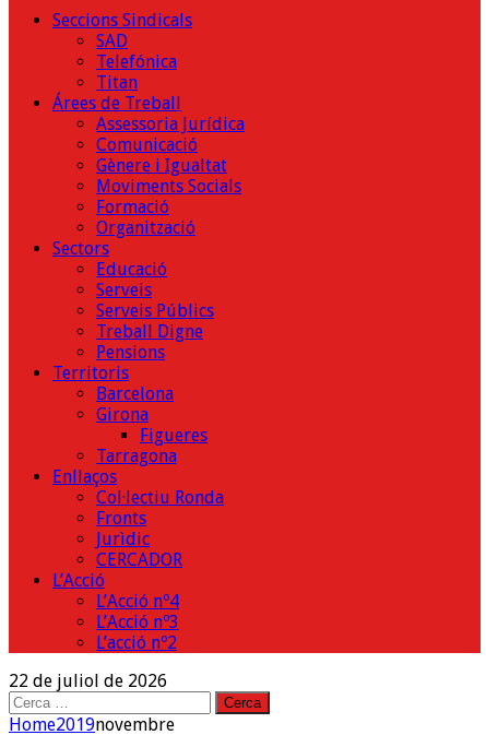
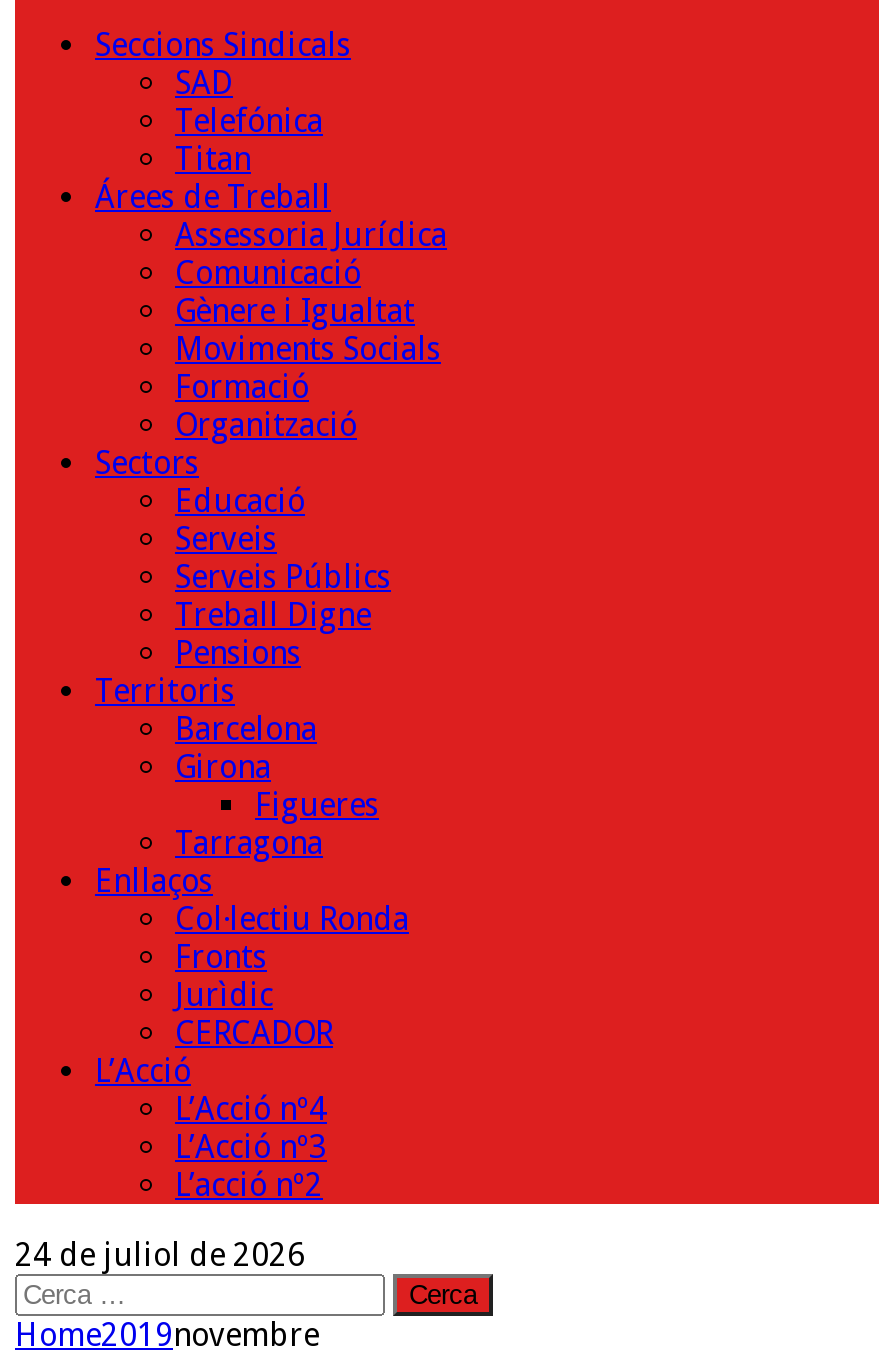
[9,670,167,691] 22 de juliol de 2026 -> [15,1235,305,1273] 24 de juliol de 2026

